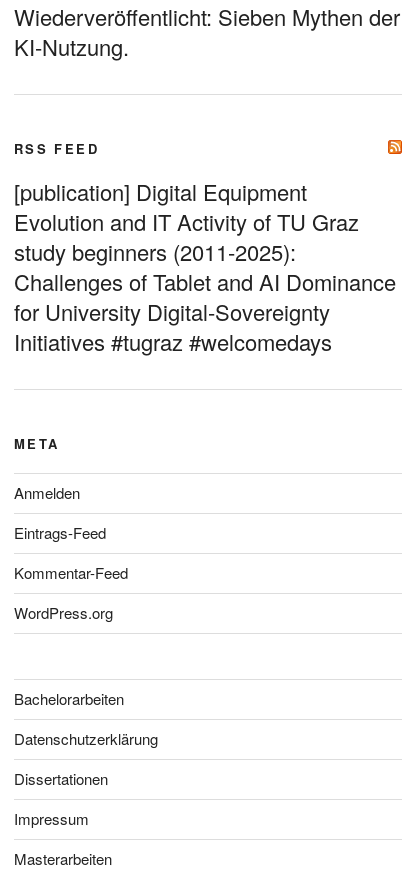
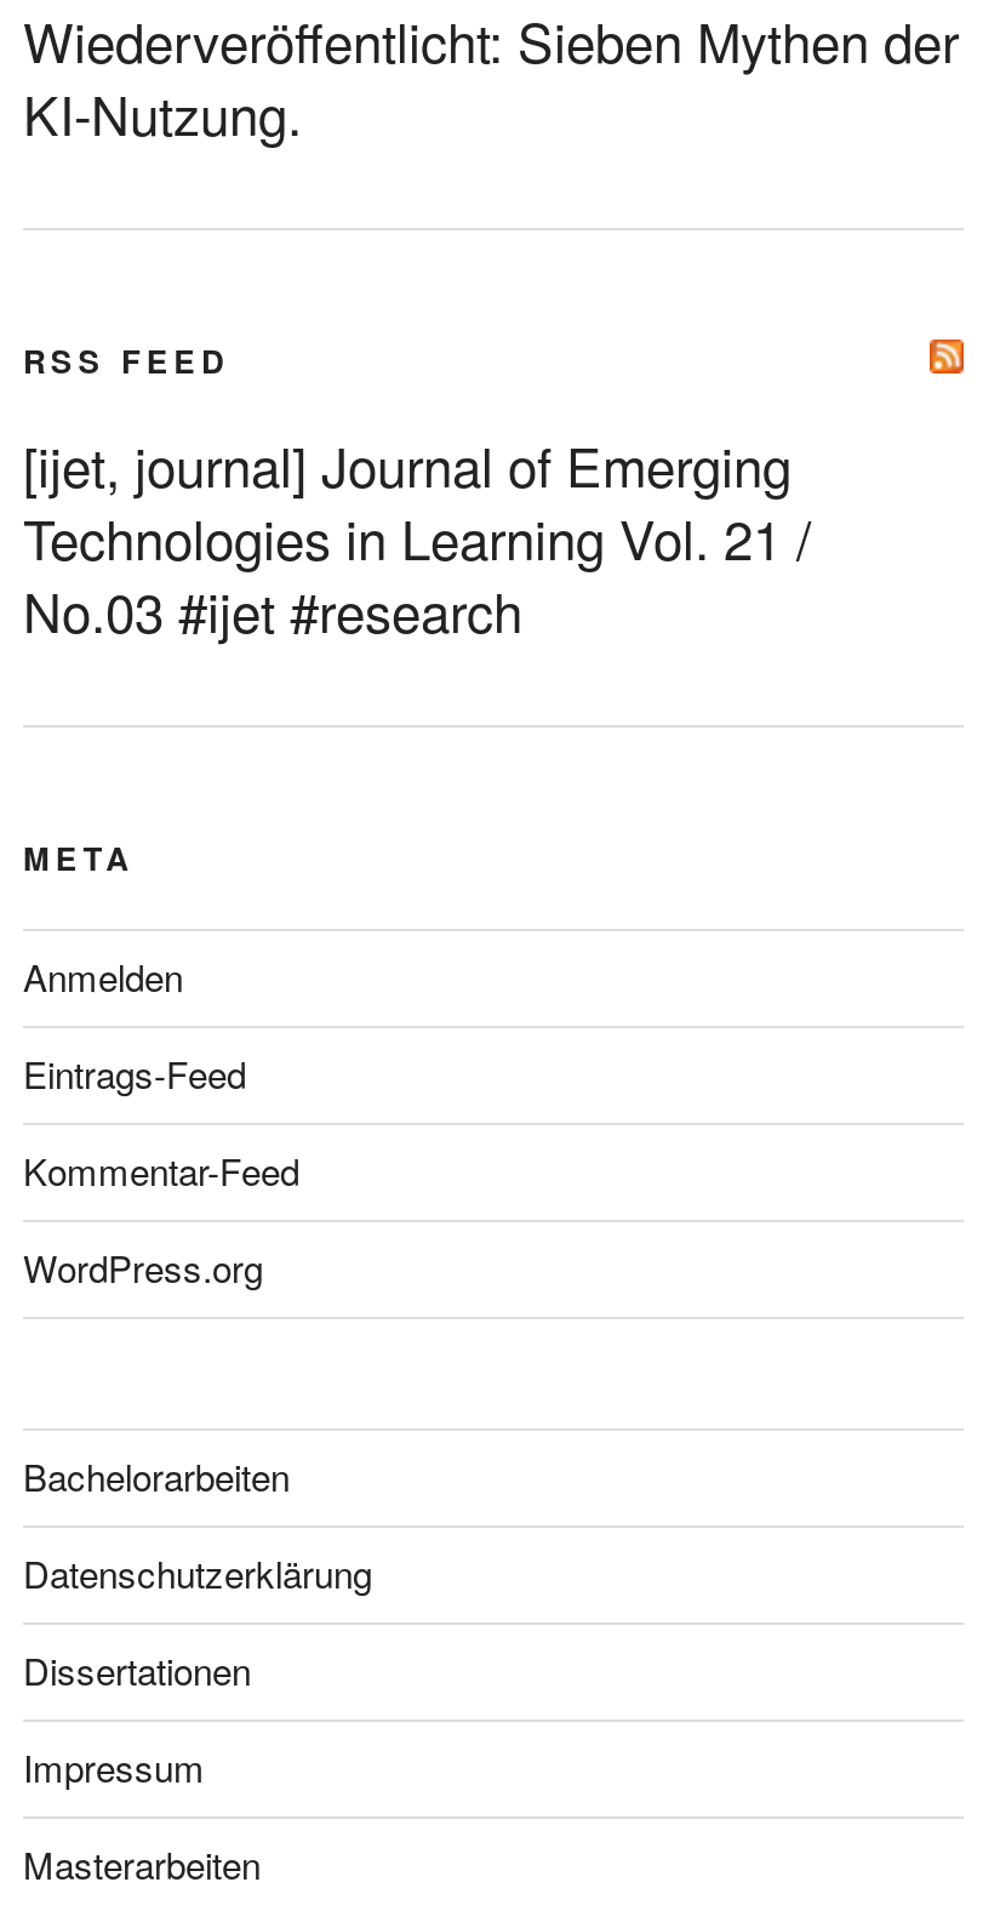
[14,176,396,357] [publication] Digital Equipment | Evolution and IT Activity of TU Graz | study beginners (2011-2025): | Challenges of Tablet and AI Dominance | for University Digital-Sovereignty | Initiatives #tugraz #welcomedays -> [23,428,811,649] [ijet, journal] Journal of Emerging | Technologies in Learning Vol. 21 / | No.03 #ijet #research

